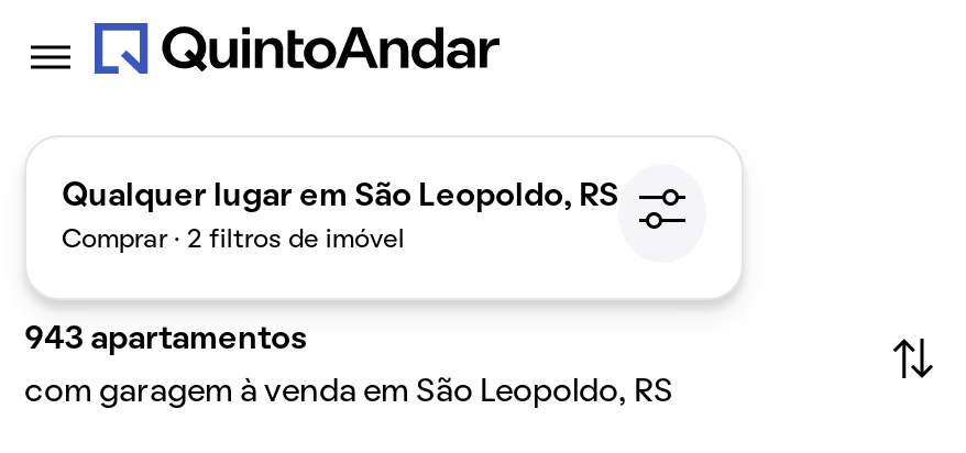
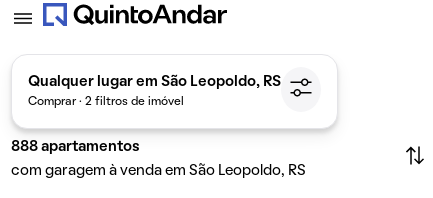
[24,324,308,355] 943 apartamentos -> [11,140,140,154] 888 apartamentos

